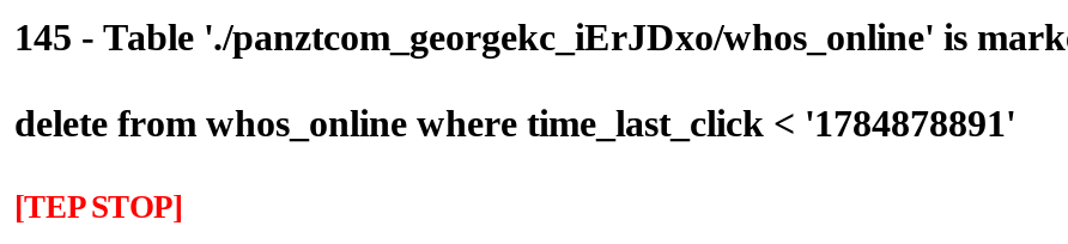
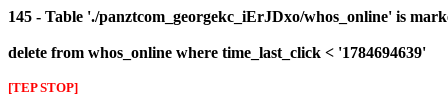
[14,103,1015,144] delete from whos_online where time_last_click < '1784878891' -> [8,44,426,61] delete from whos_online where time_last_click < '1784694639'

